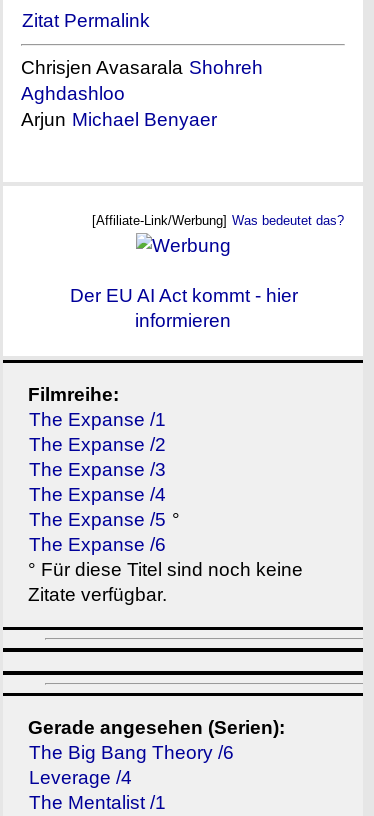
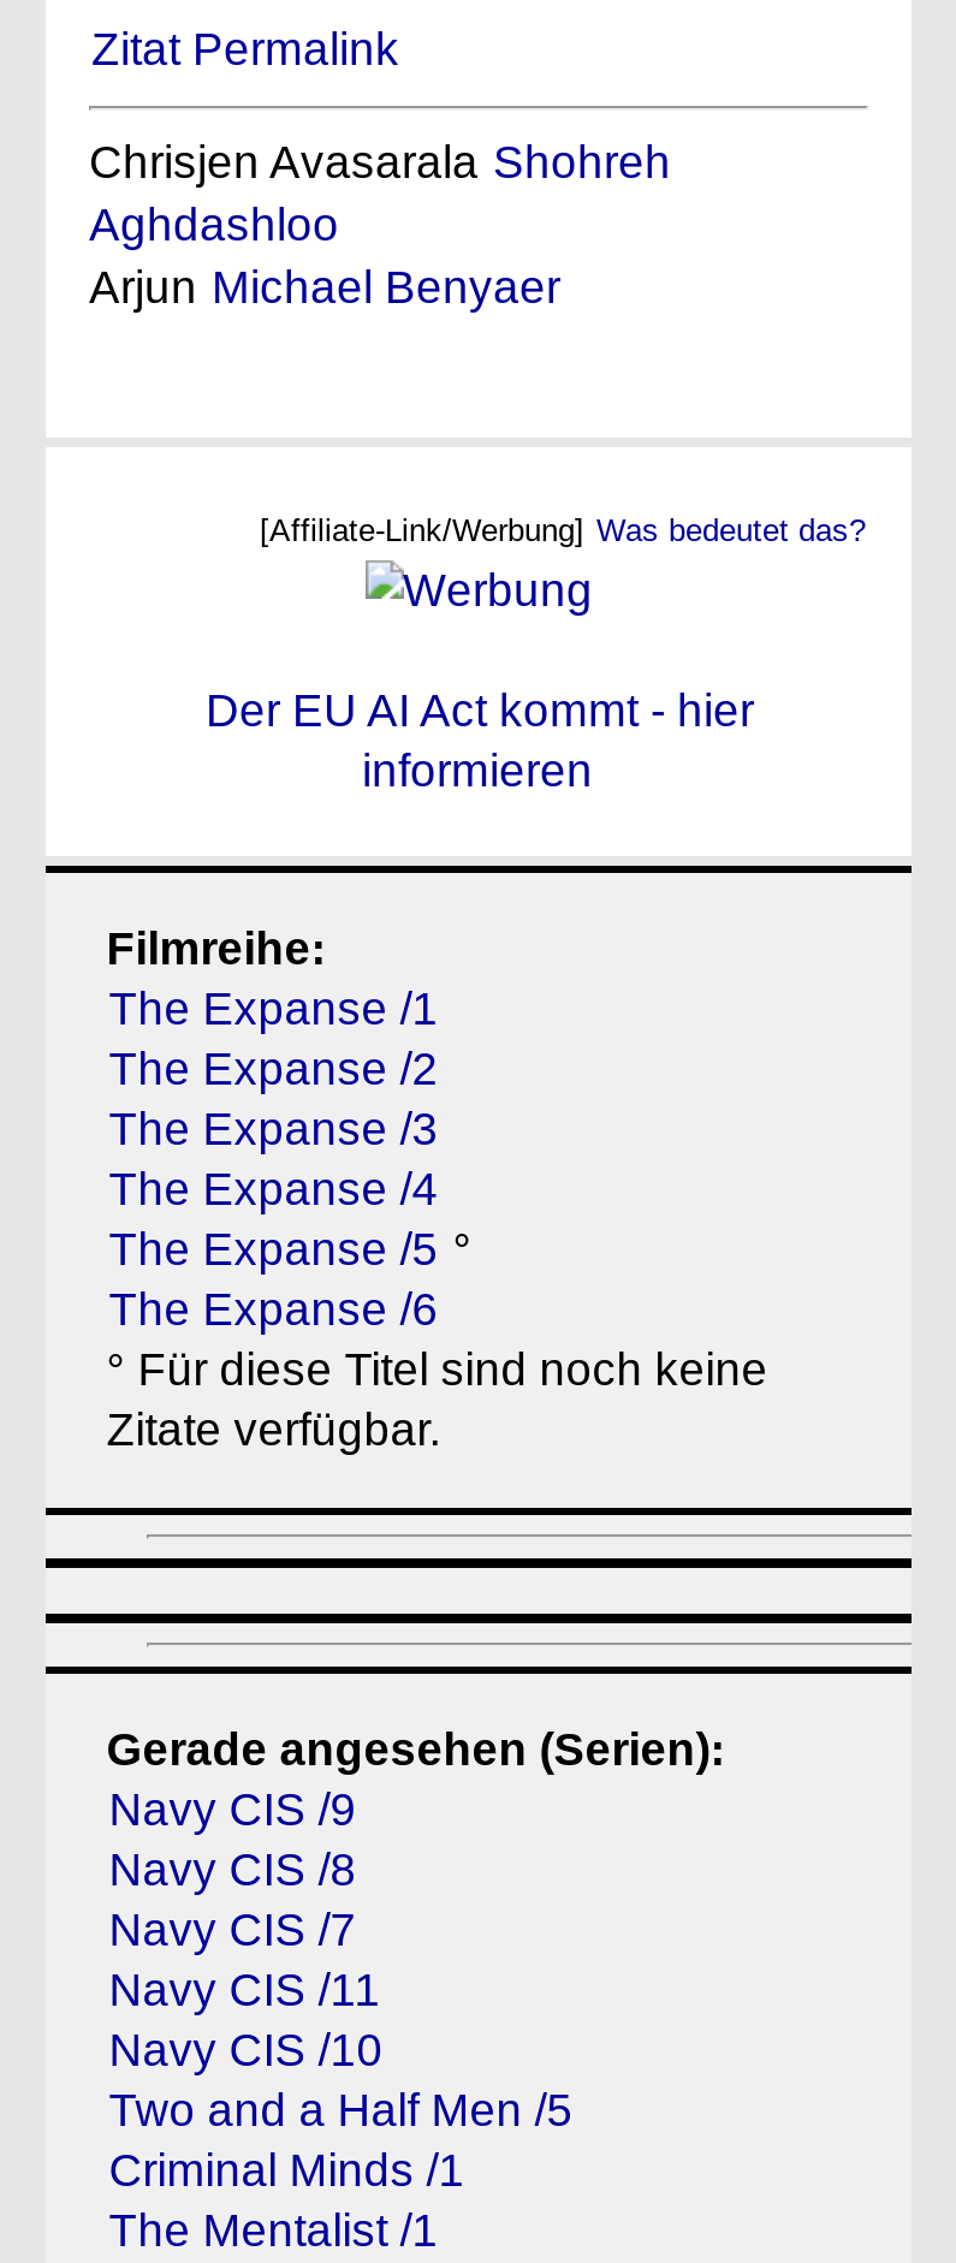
[29,742,234,788] The Big Bang Theory /6 | Leverage /4 -> [109,1785,573,2197] Navy CIS /9 | Navy CIS /8 | Navy CIS /7 | Navy CIS /11 | Navy CIS /10 | Two and a Half Men /5 | Criminal Minds /1

